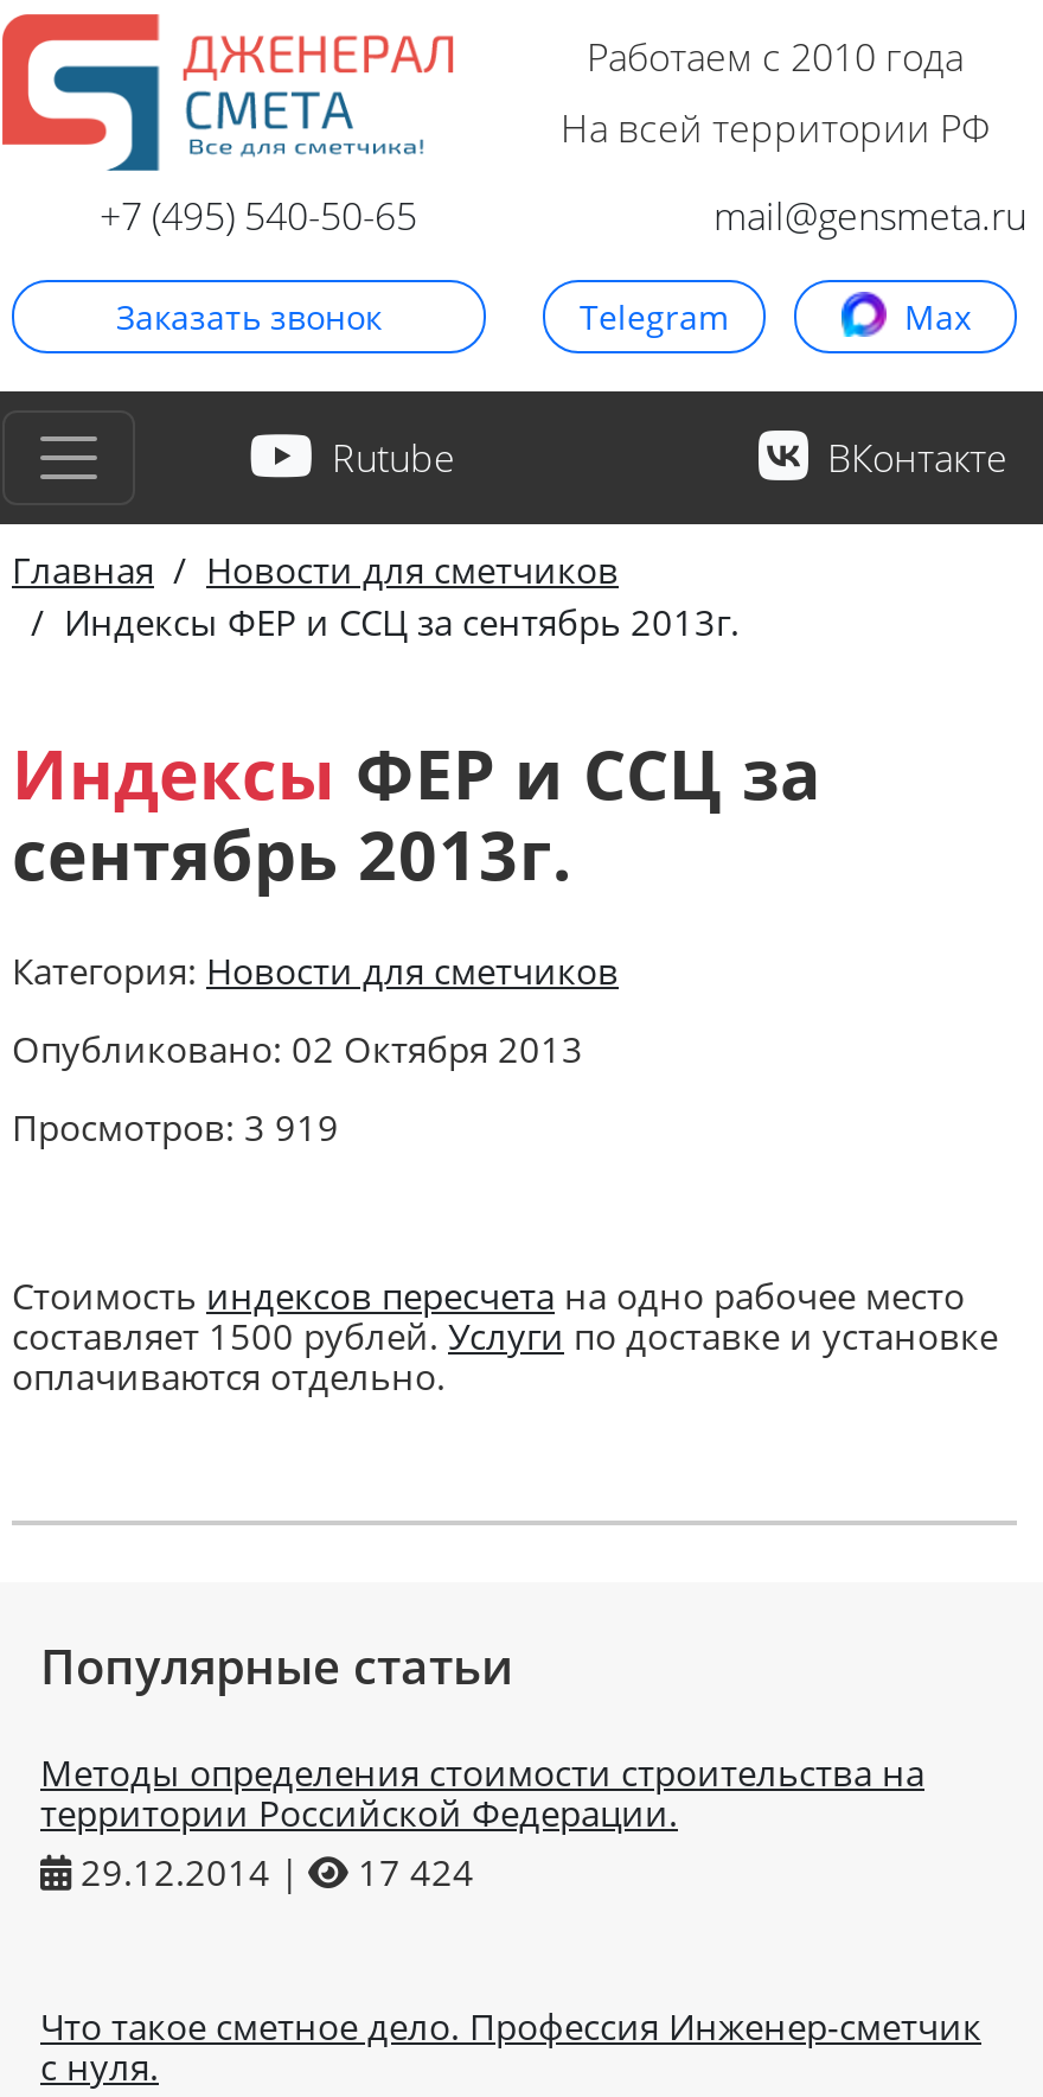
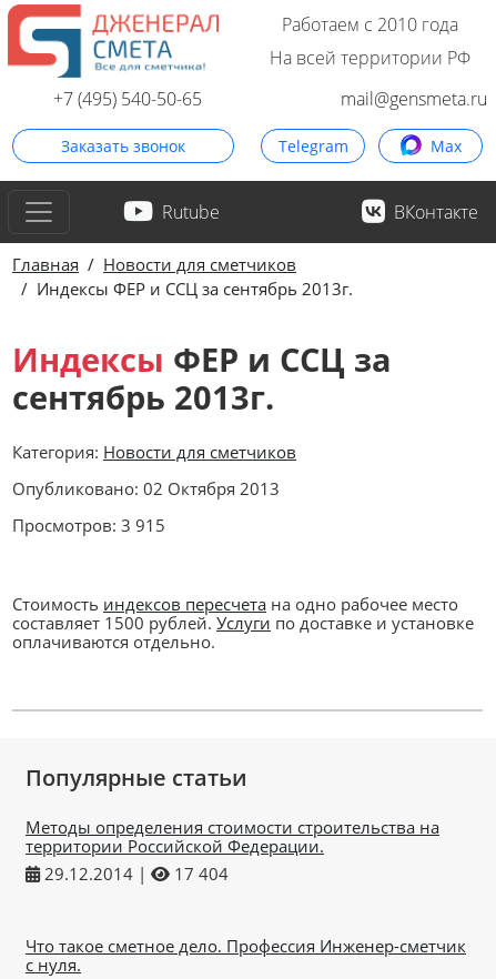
[12,1103,339,1150] Просмотров: 3 919 -> [12,514,165,536] Просмотров: 3 915
[348,1847,474,1895] 17 424 -> [170,862,229,884] 17 404

